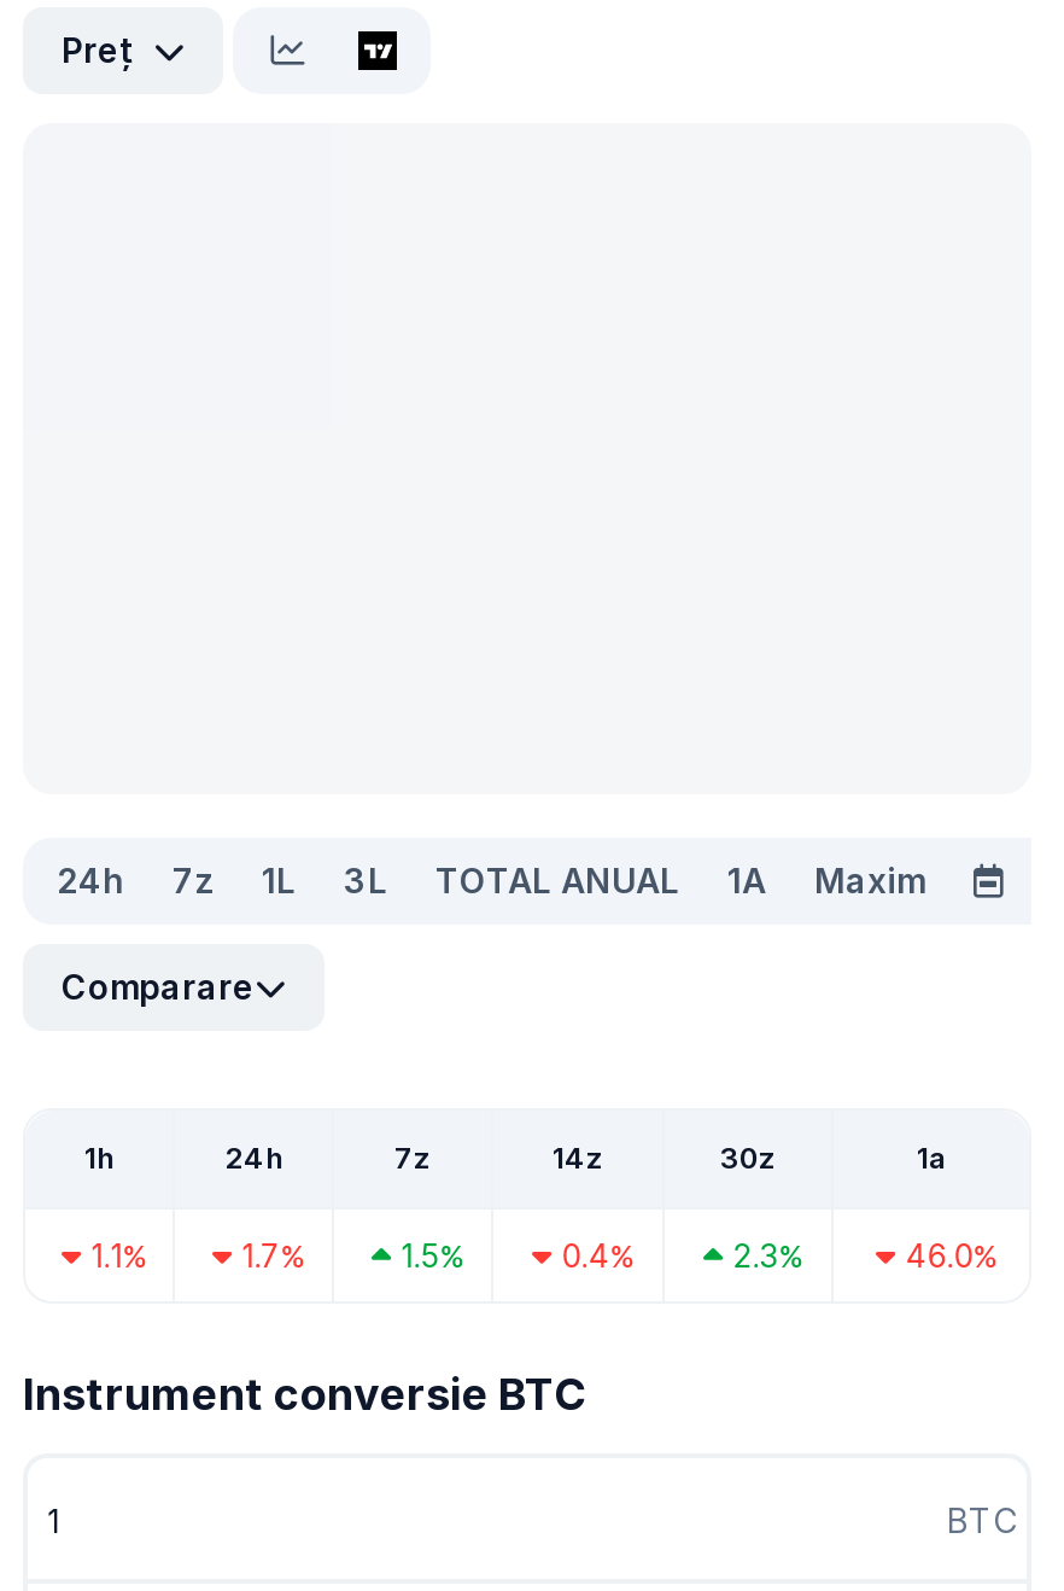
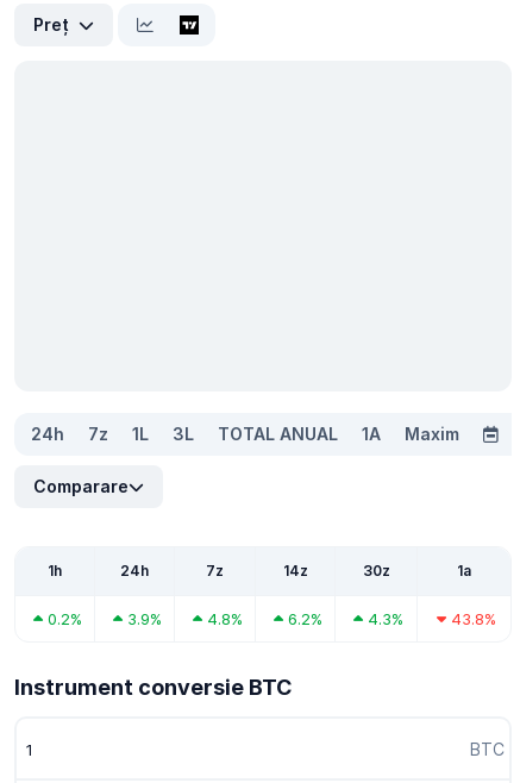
[91,1236,146,1275] 1.1% -> [47,609,82,628] 0.2%
[242,1236,304,1275] 1.7% -> [127,609,161,628] 3.9%
[401,1236,463,1275] 1.5% -> [207,609,242,628] 4.8%
[561,1236,634,1275] 0.4% -> [287,609,322,628] 6.2%
[732,1236,802,1275] 2.3% -> [368,609,404,628] 4.3%
[905,1236,997,1275] 46.0% -> [451,609,496,628] 43.8%

